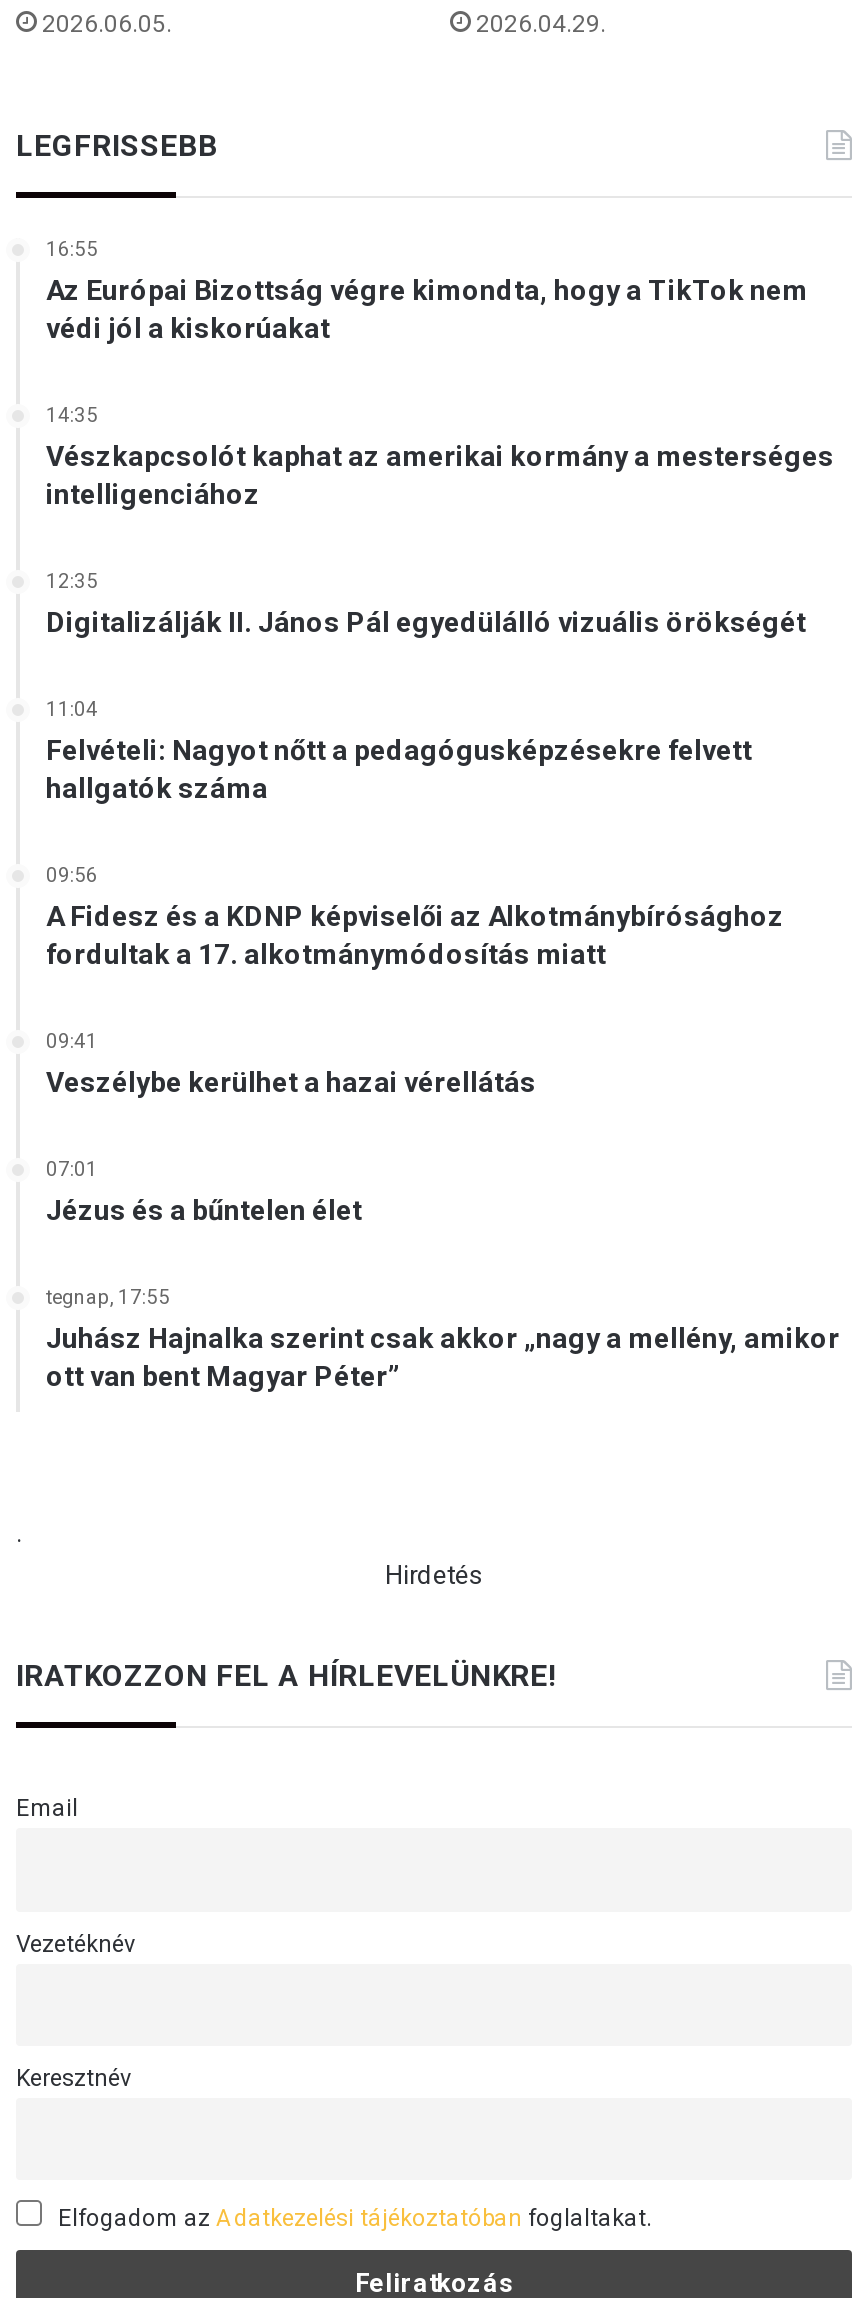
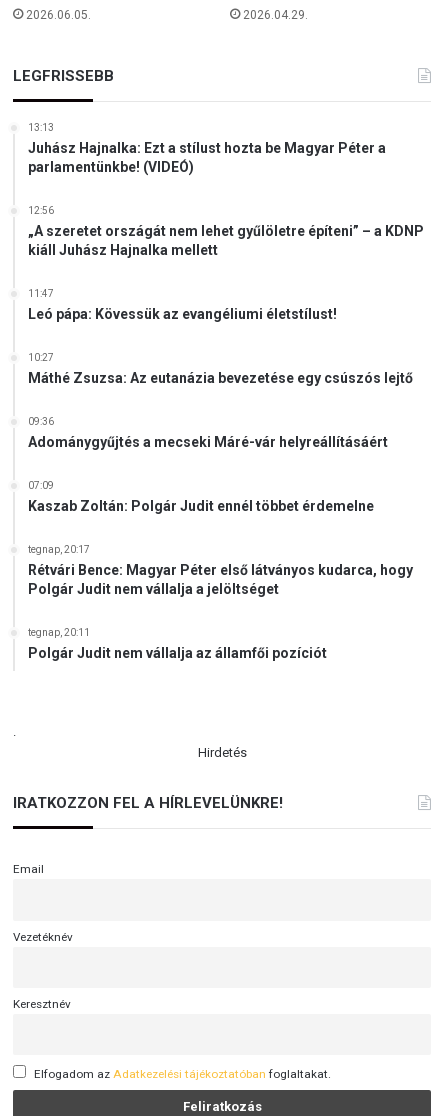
[46,239,808,345] 16:55 | Az Európai Bizottság végre kimondta, hogy a TikTok nem | védi jól a kiskorúakat -> [28,122,386,175] 13:13 | Juhász Hajnalka: Ezt a stílust hozta be Magyar Péter a | parlamentünkbe! (VIDEÓ)
[46,405,834,511] 14:35 | Vészkapcsolót kaphat az amerikai kormány a mesterséges | intelligenciához -> [28,205,424,258] 12:56 | „A szeretet országát nem lehet gyűlöletre építeni” – a KDNP | kiáll Juhász Hajnalka mellett
[46,571,806,639] 12:35 | Digitalizálják II. János Pál egyedülálló vizuális örökségét -> [28,288,337,322] 11:47 | Leó pápa: Kövessük az evangéliumi életstílust!
[46,699,752,805] 11:04 | Felvételi: Nagyot nőtt a pedagógusképzésekre felvett | hallgatók száma -> [28,352,413,386] 10:27 | Máthé Zsuzsa: Az eutanázia bevezetése egy csúszós lejtő
[46,865,784,971] 09:56 | A Fidesz és a KDNP képviselői az Alkotmánybírósághoz | fordultak a 17. alkotmánymódosítás miatt -> [28,416,388,450] 09:36 | Adománygyűjtés a mecseki Máré-vár helyreállításáért
[46,1031,536,1099] 09:41 | Veszélybe kerülhet a hazai vérellátás -> [28,480,374,514] 07:09 | Kaszab Zoltán: Polgár Judit ennél többet érdemelne
[46,1159,362,1227] 07:01 | Jézus és a bűntelen élet -> [28,544,413,597] tegnap, 20:17 | Rétvári Bence: Magyar Péter első látványos kudarca, hogy | Polgár Judit nem vállalja a jelöltséget
[46,1287,840,1393] tegnap, 17:55 | Juhász Hajnalka szerint csak akkor „nagy a mellény, amikor | ott van bent Magyar Péter” -> [28,627,327,661] tegnap, 20:11 | Polgár Judit nem vállalja az államfői pozíciót

